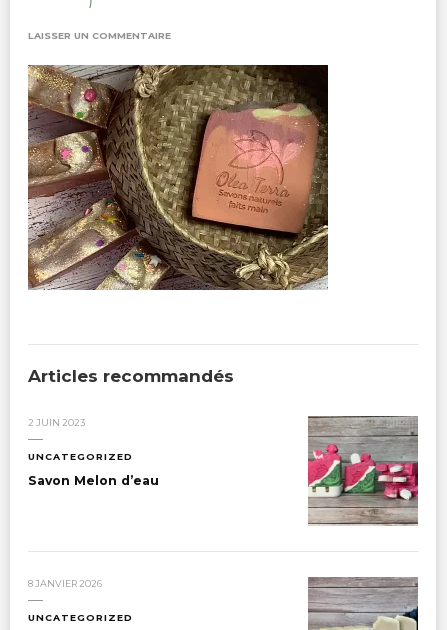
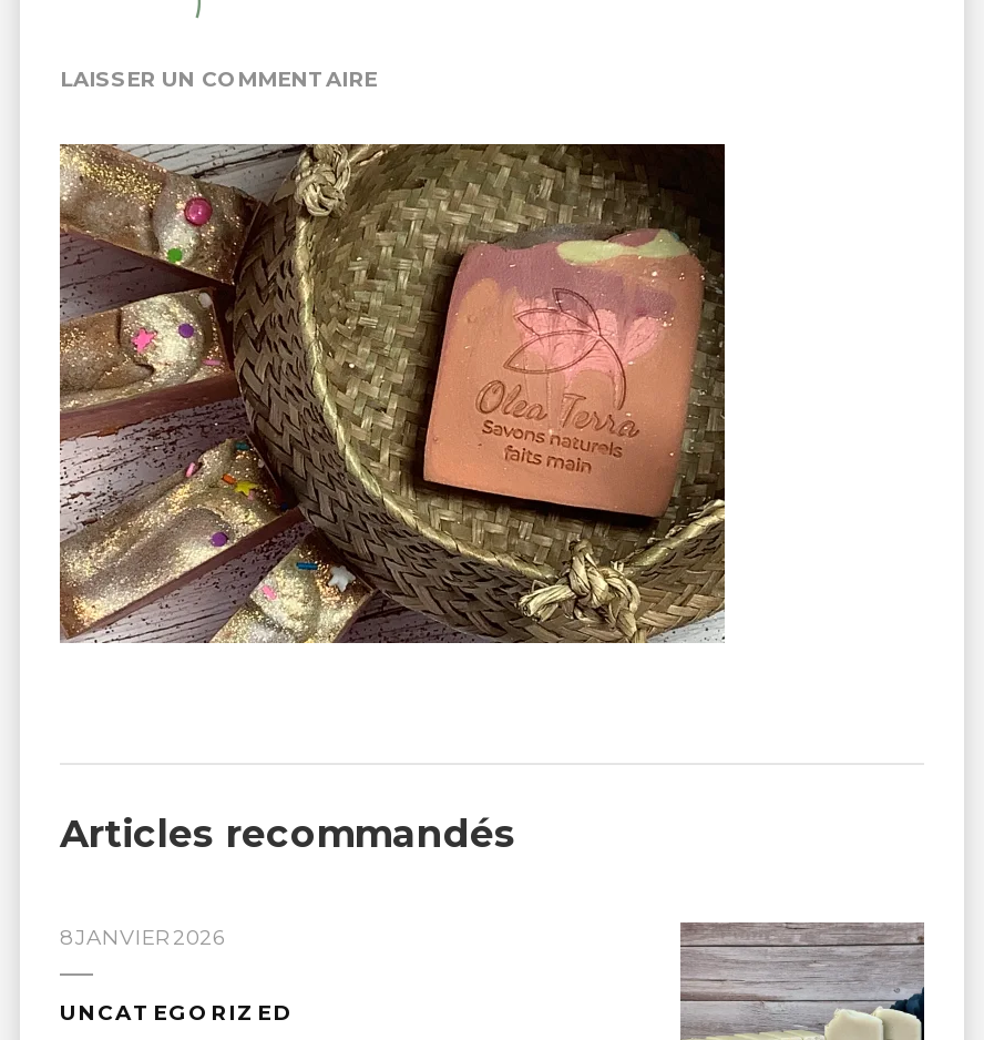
[28,417,159,488] 2 JUIN 2023 | UNCATEGORIZED | Savon Melon d’eau -> none
[308,418,419,527] [image] -> none

